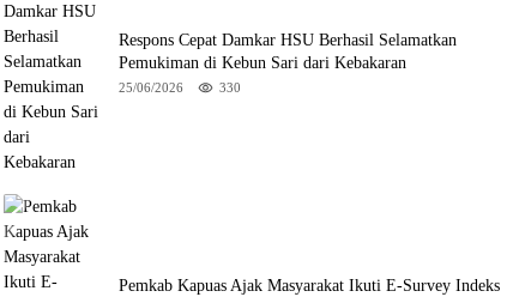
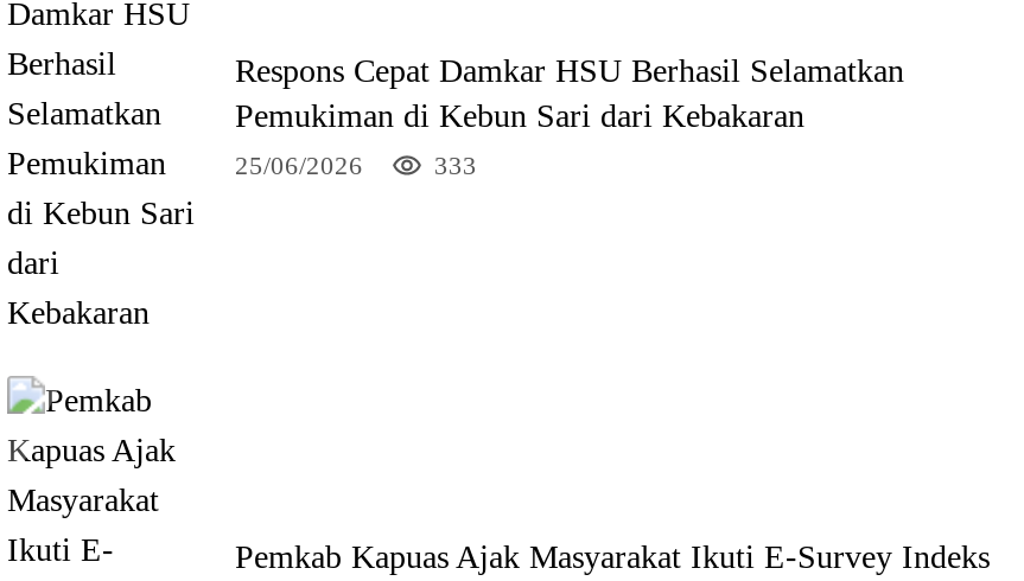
[219,80,241,94] 330 -> [434,151,477,179] 333

